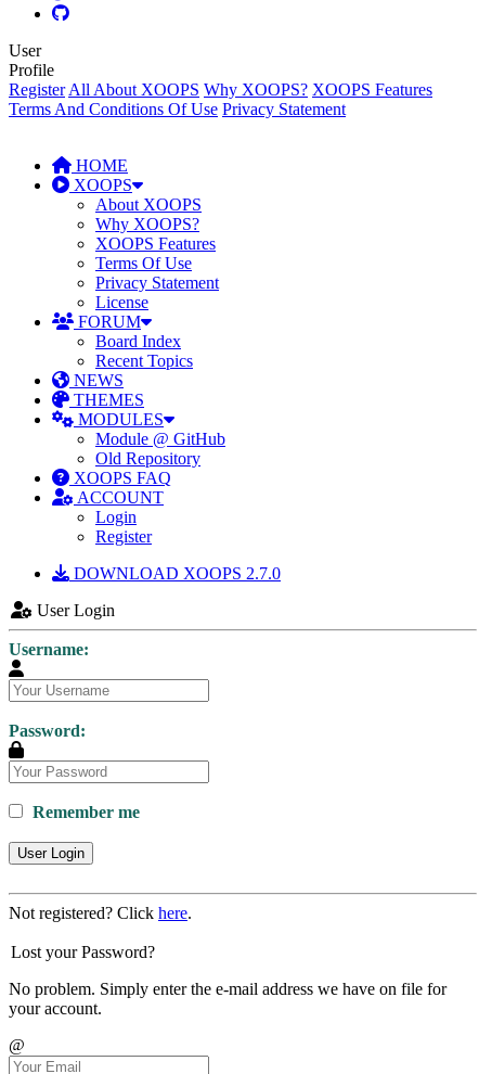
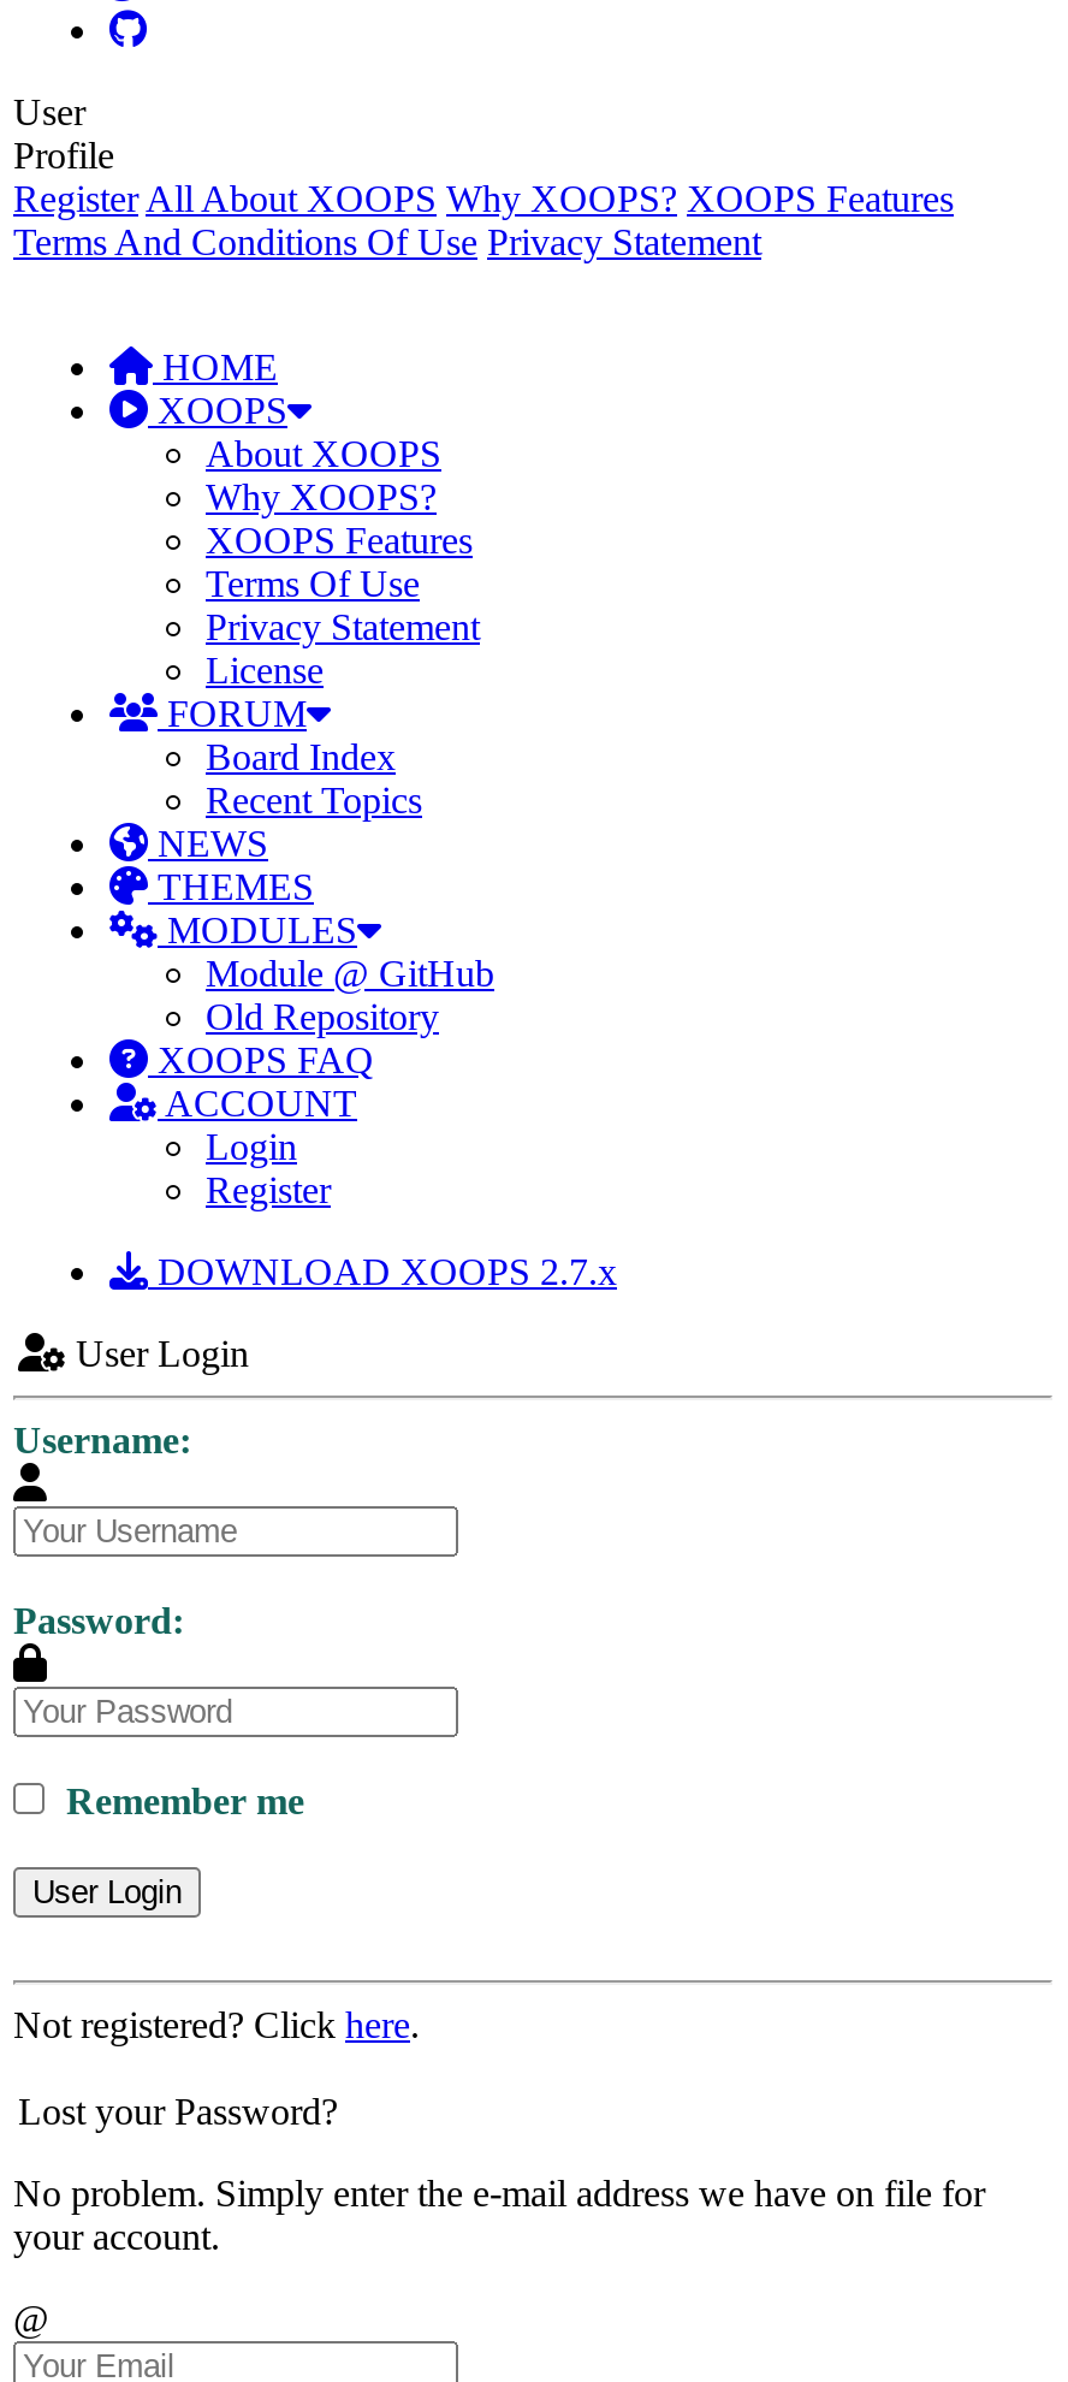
[69,564,281,583] DOWNLOAD XOOPS 2.7.0 -> [148,1251,617,1292] DOWNLOAD XOOPS 2.7.x

